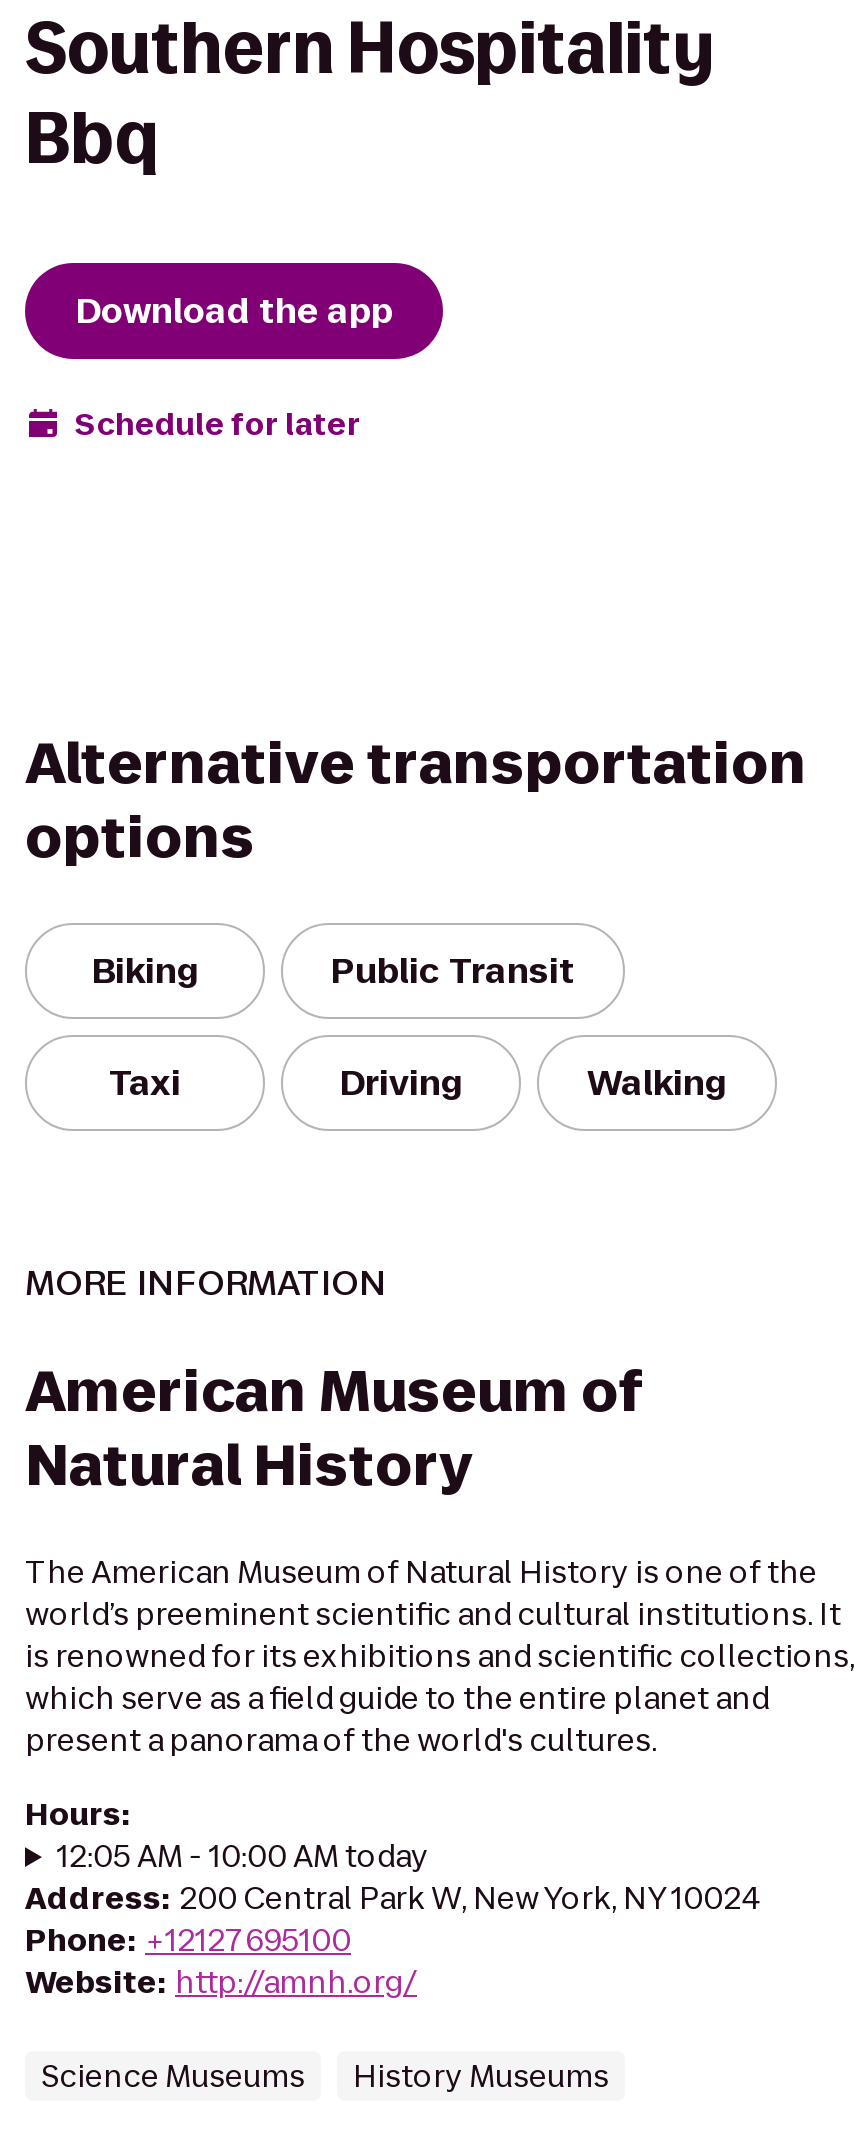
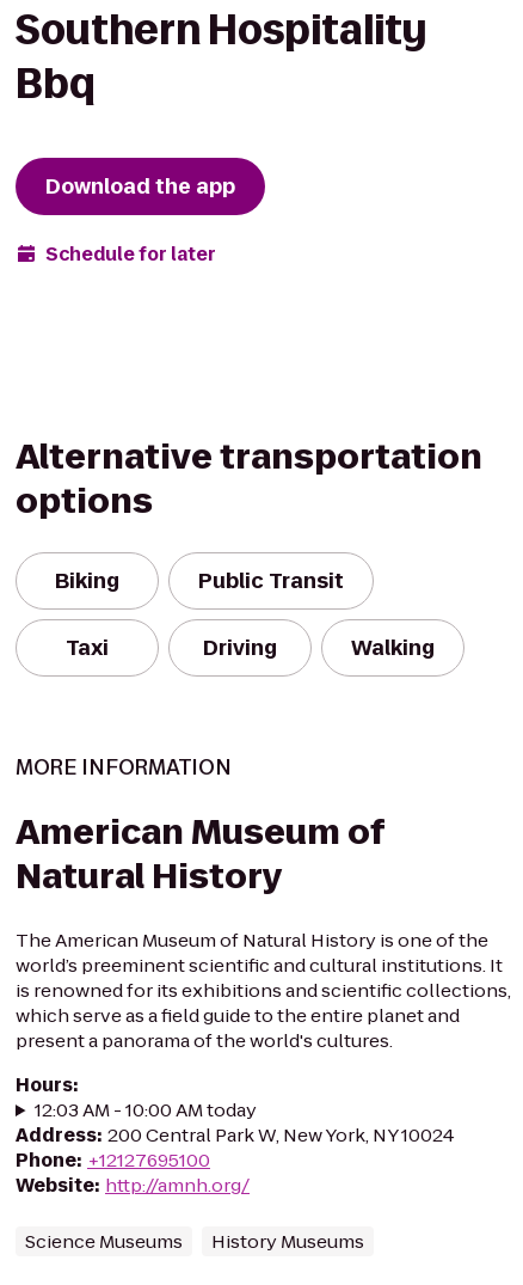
[57,1835,429,1877] 12:05 AM - 10:00 AM today -> [35,1097,257,1122] 12:03 AM - 10:00 AM today

